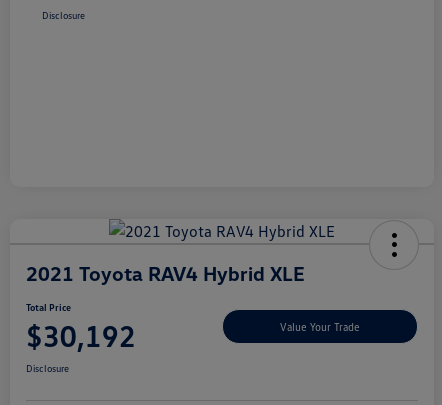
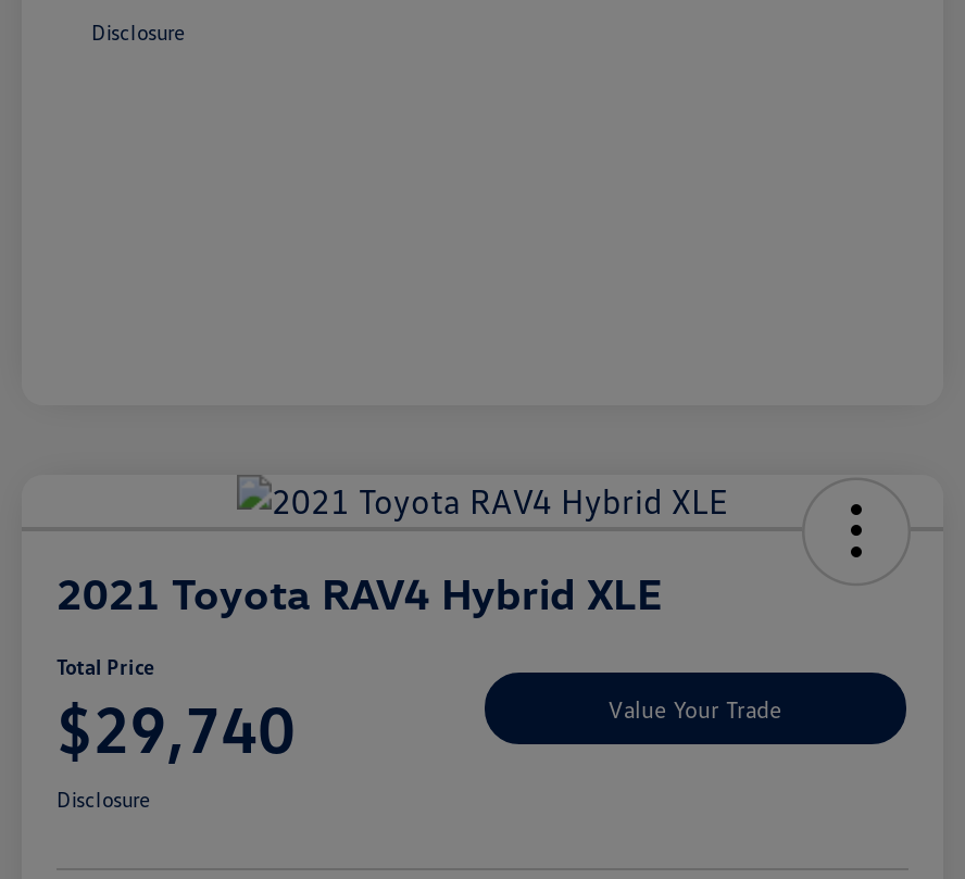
[26,317,136,354] $30,192 -> [57,688,296,769] $29,740

